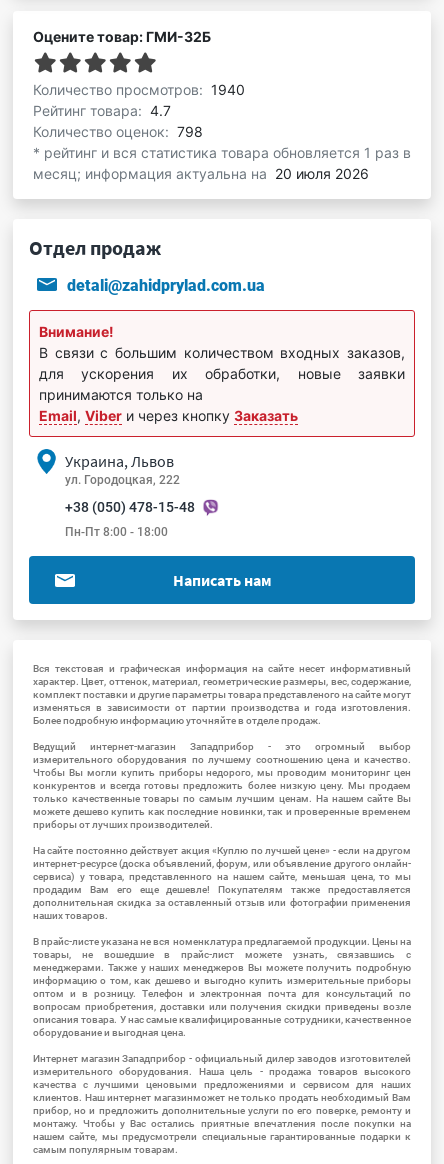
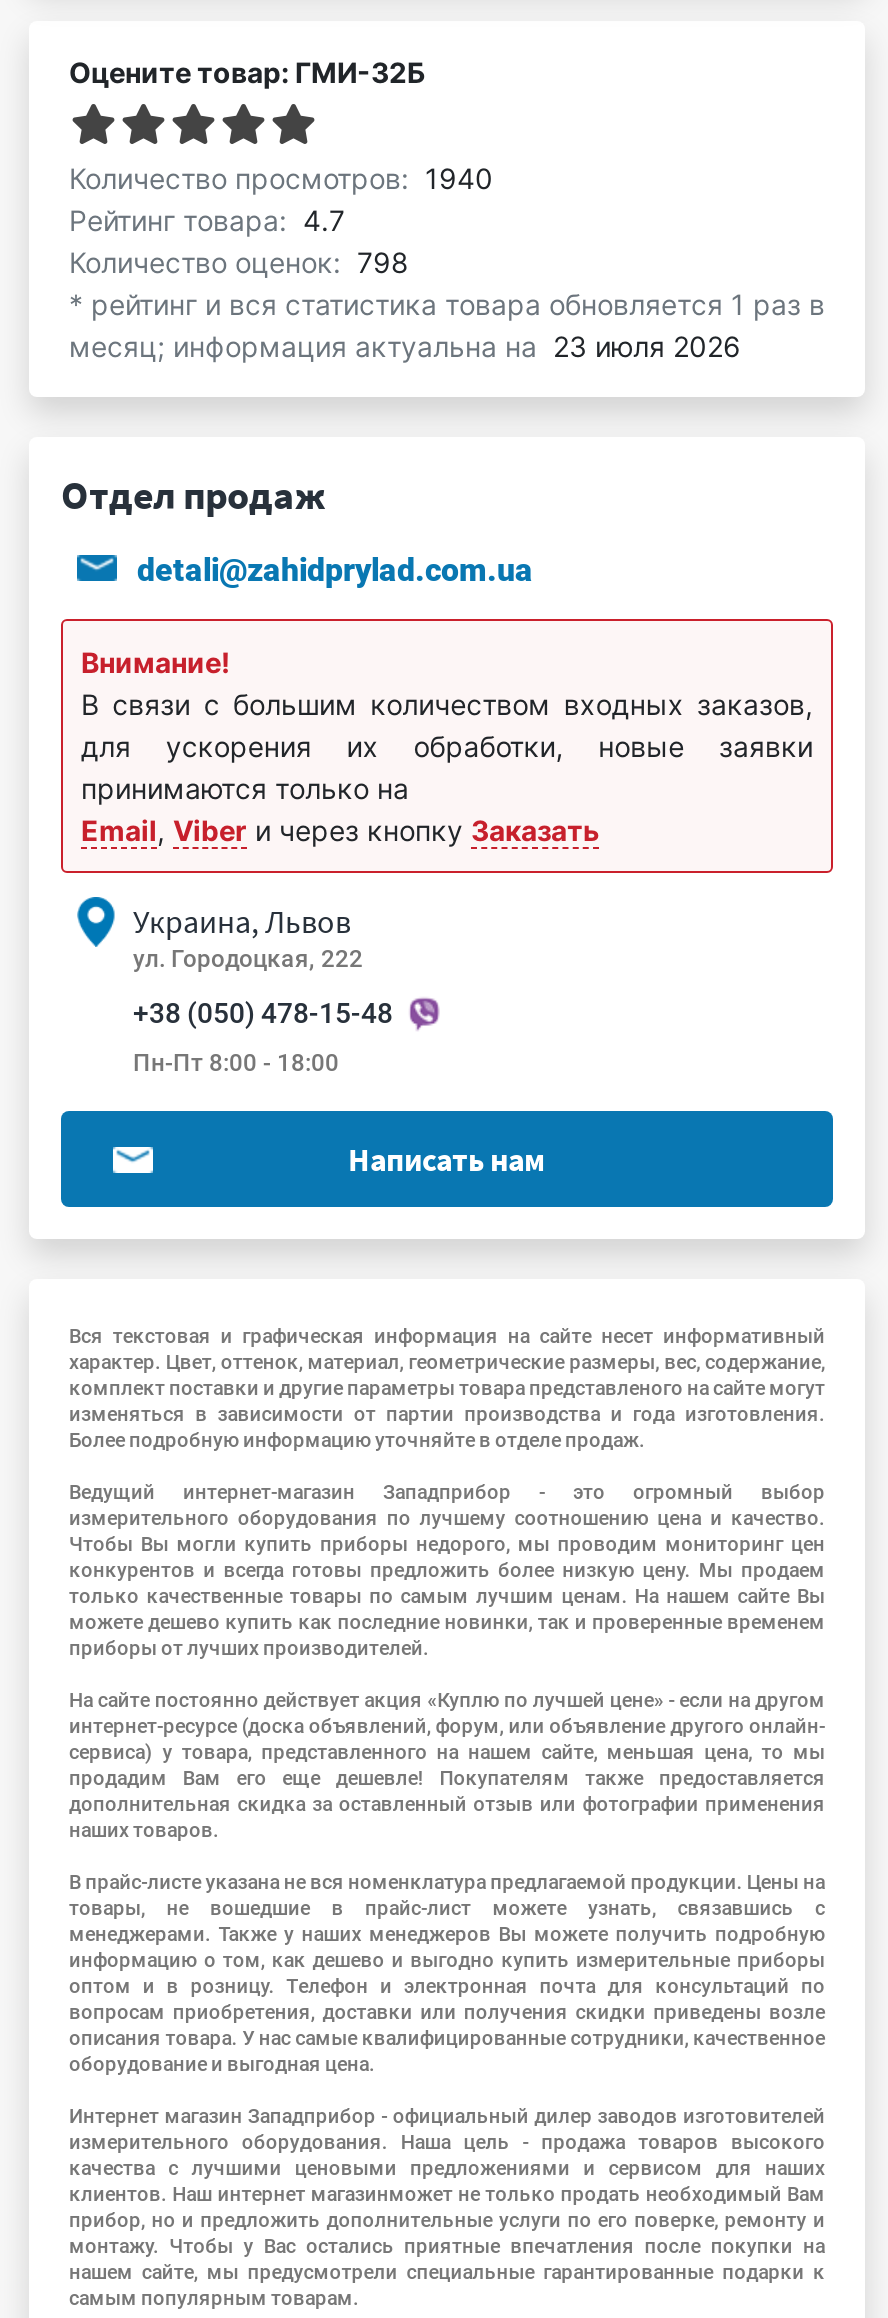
[33,165,369,182] месяц; информация актуальна на 20 июля 2026 -> [69,328,741,362] месяц; информация актуальна на 23 июля 2026

